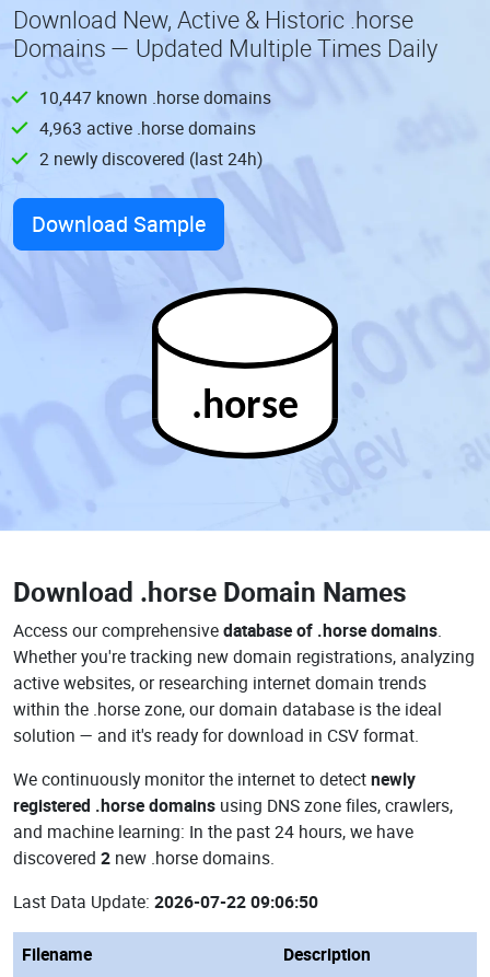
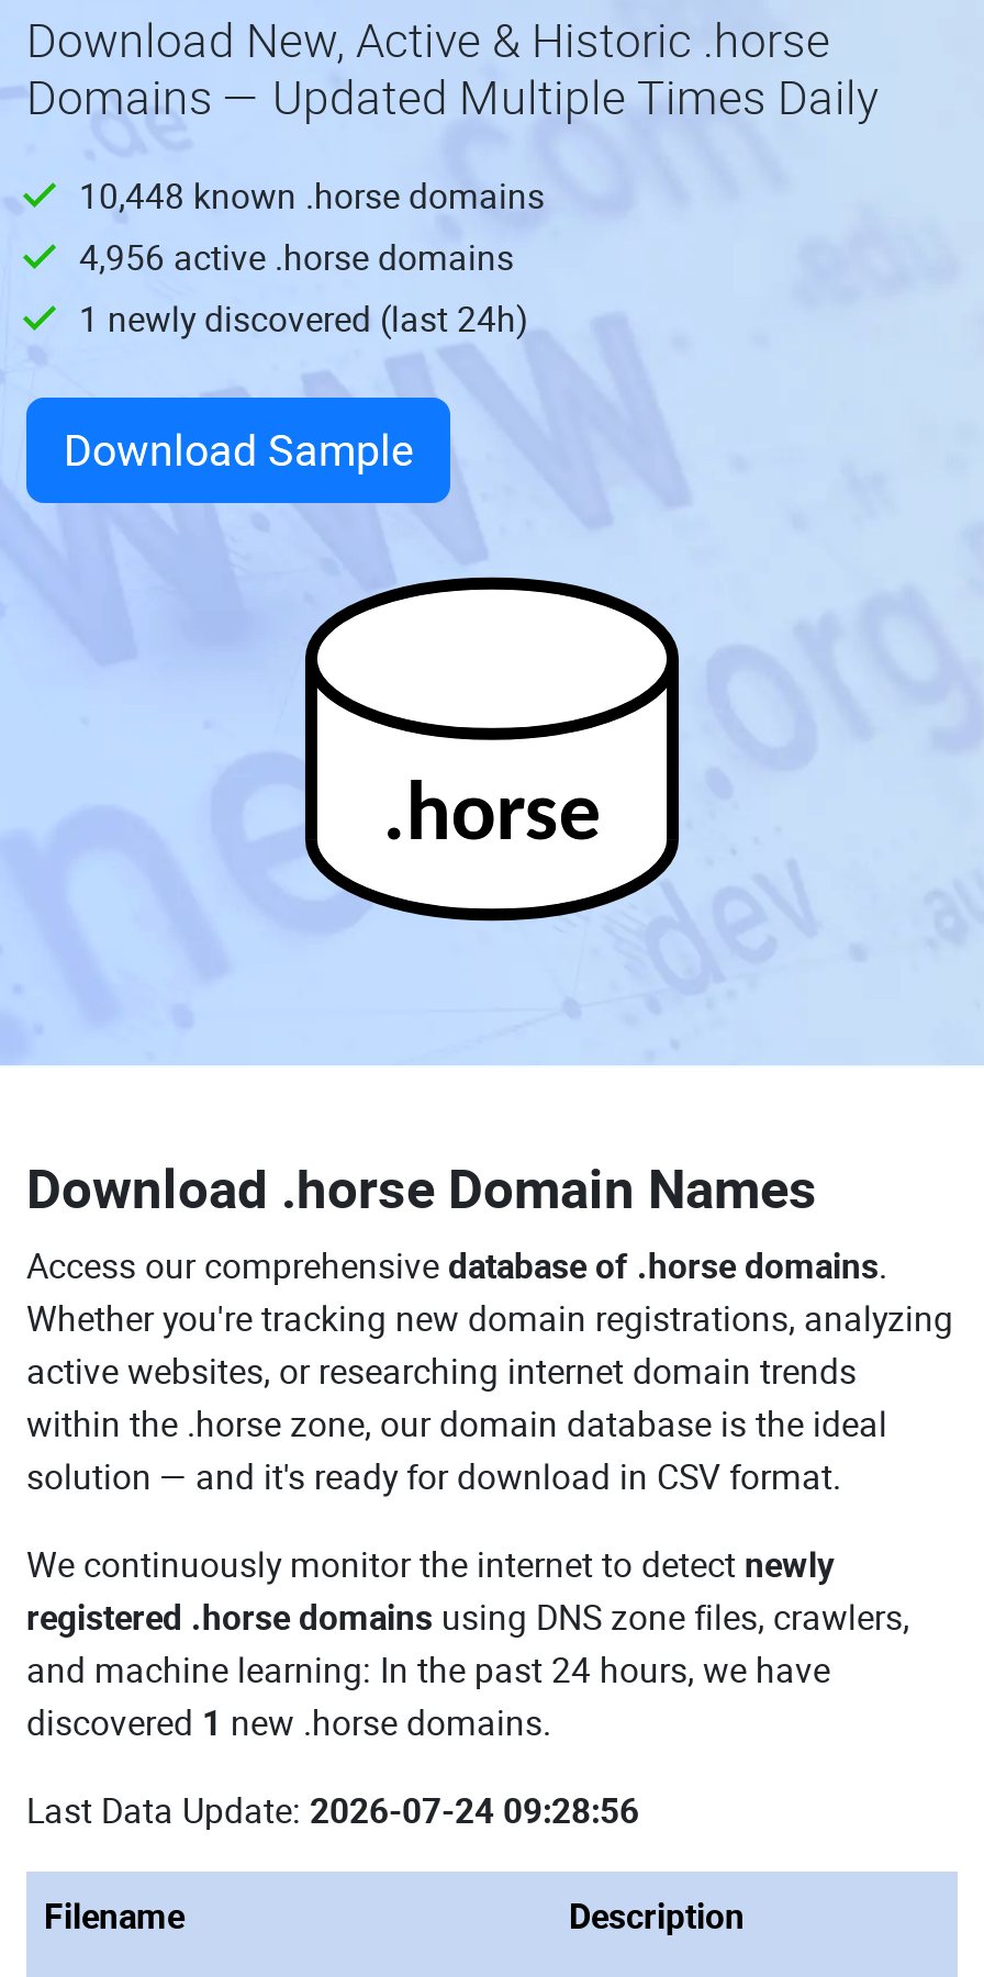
[39,85,271,109] 10,447 known .horse domains -> [79,171,545,220] 10,448 known .horse domains
[39,116,256,140] 4,963 active .horse domains -> [79,233,514,281] 4,956 active .horse domains
[39,147,262,171] 2 newly discovered (last 24h) -> [79,294,527,343] 1 newly discovered (last 24h)
[13,846,275,870] discovered 2 new .horse domains. -> [26,1698,551,1746] discovered 1 new .horse domains.
[13,889,318,914] Last Data Update: 2026-07-22 09:06:50 -> [26,1786,639,1834] Last Data Update: 2026-07-24 09:28:56

